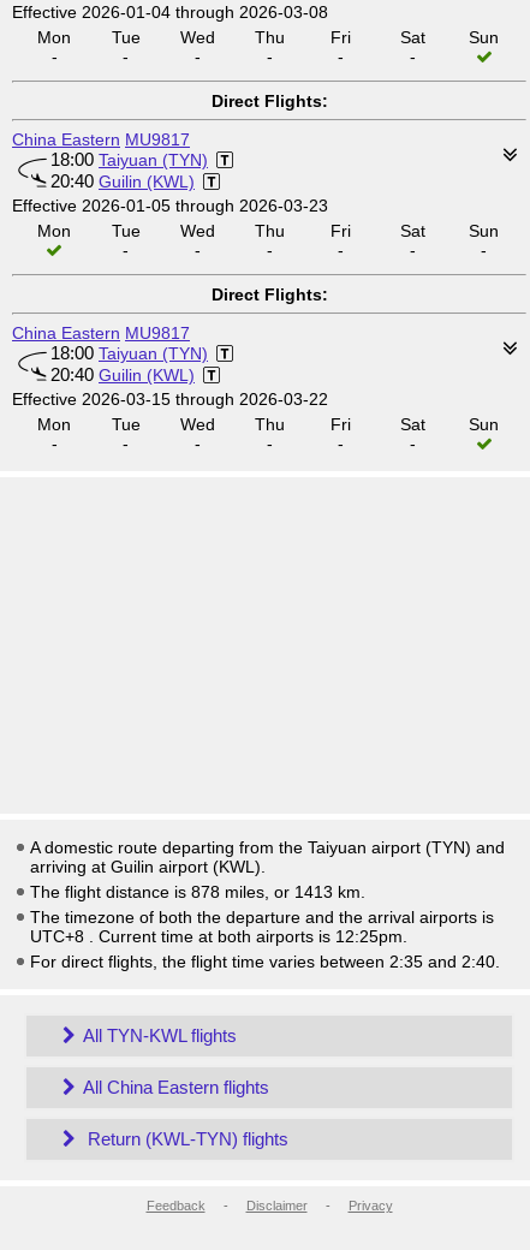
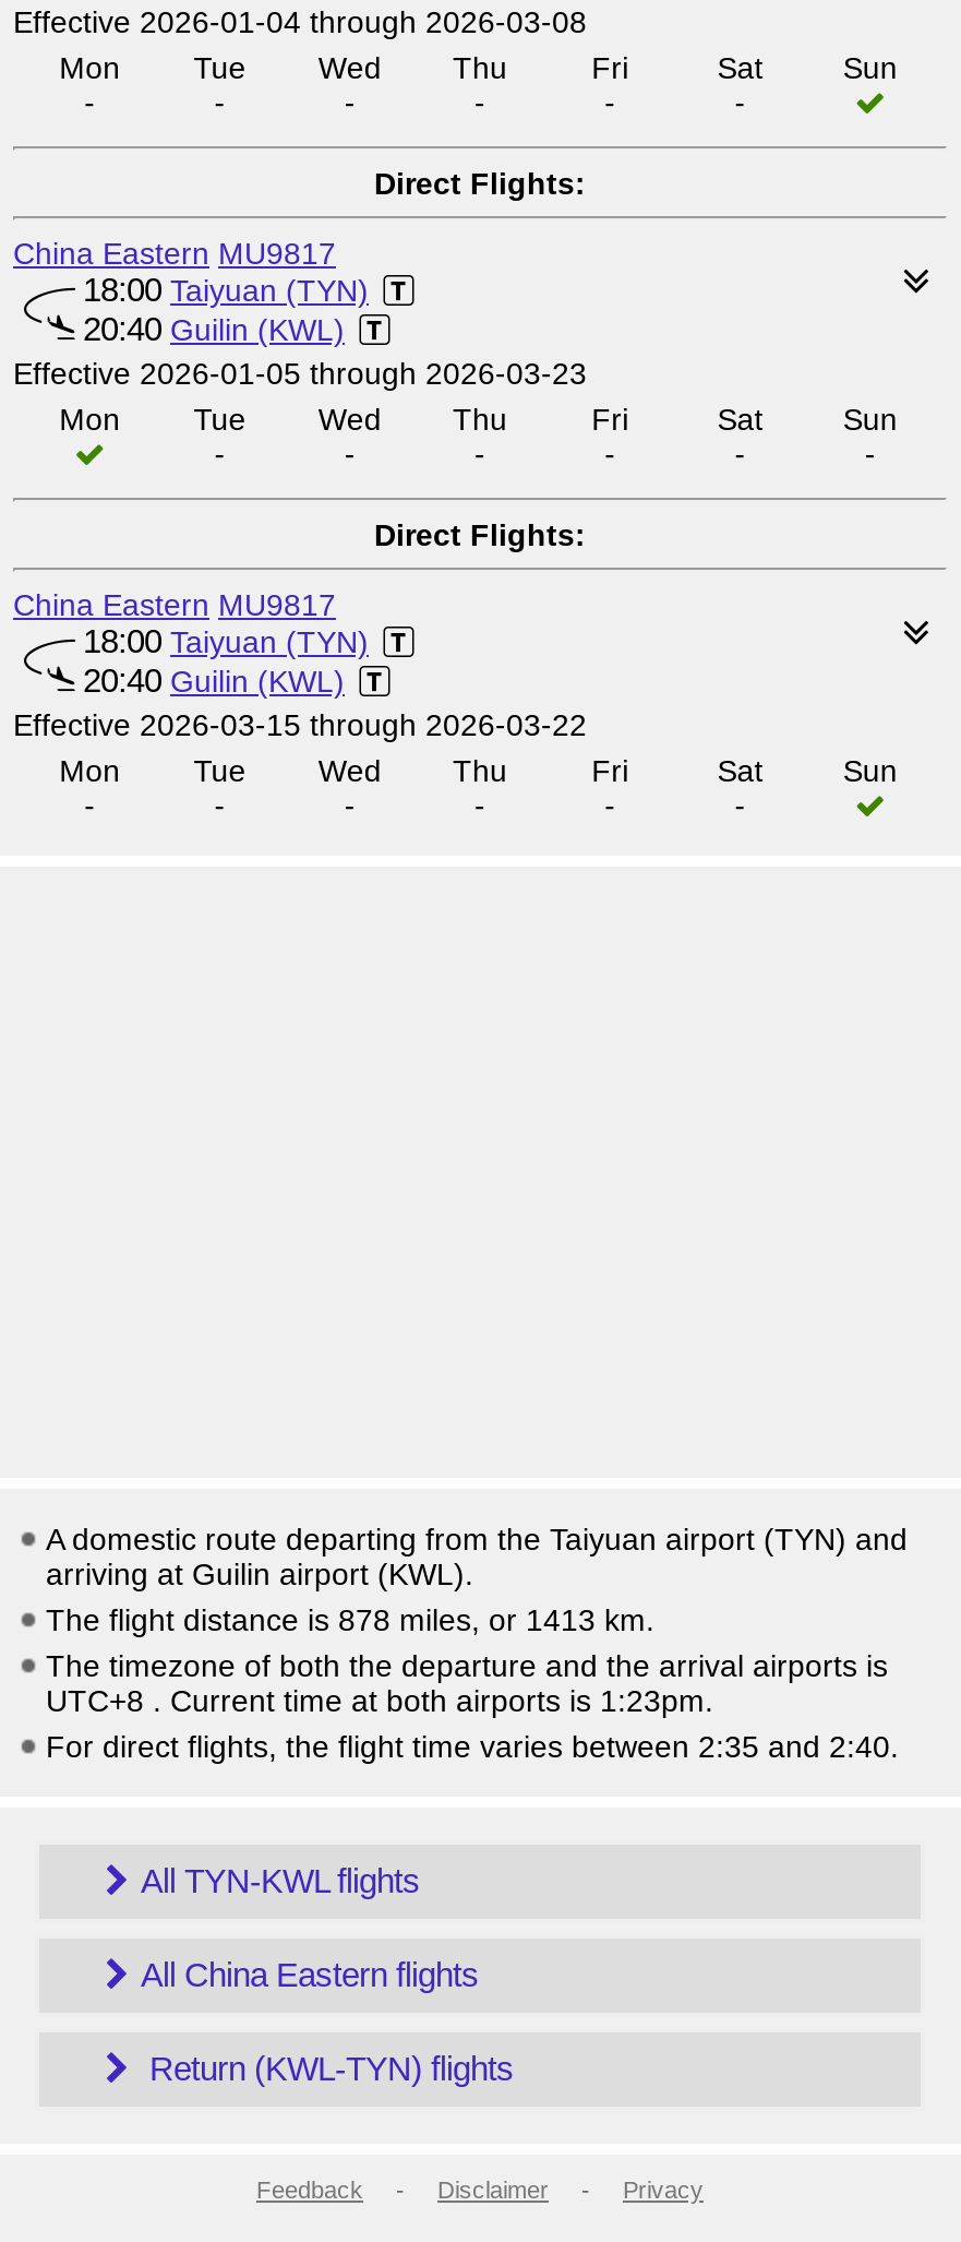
[30,927,407,946] UTC+8. Current time at both airports is 12:25pm. -> [46,1683,713,1718] UTC+8. Current time at both airports is 1:23pm.

